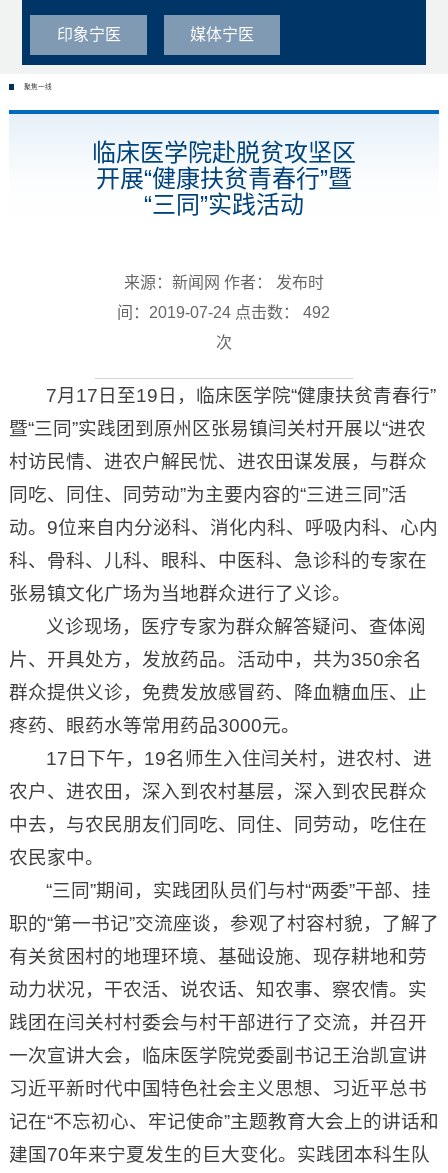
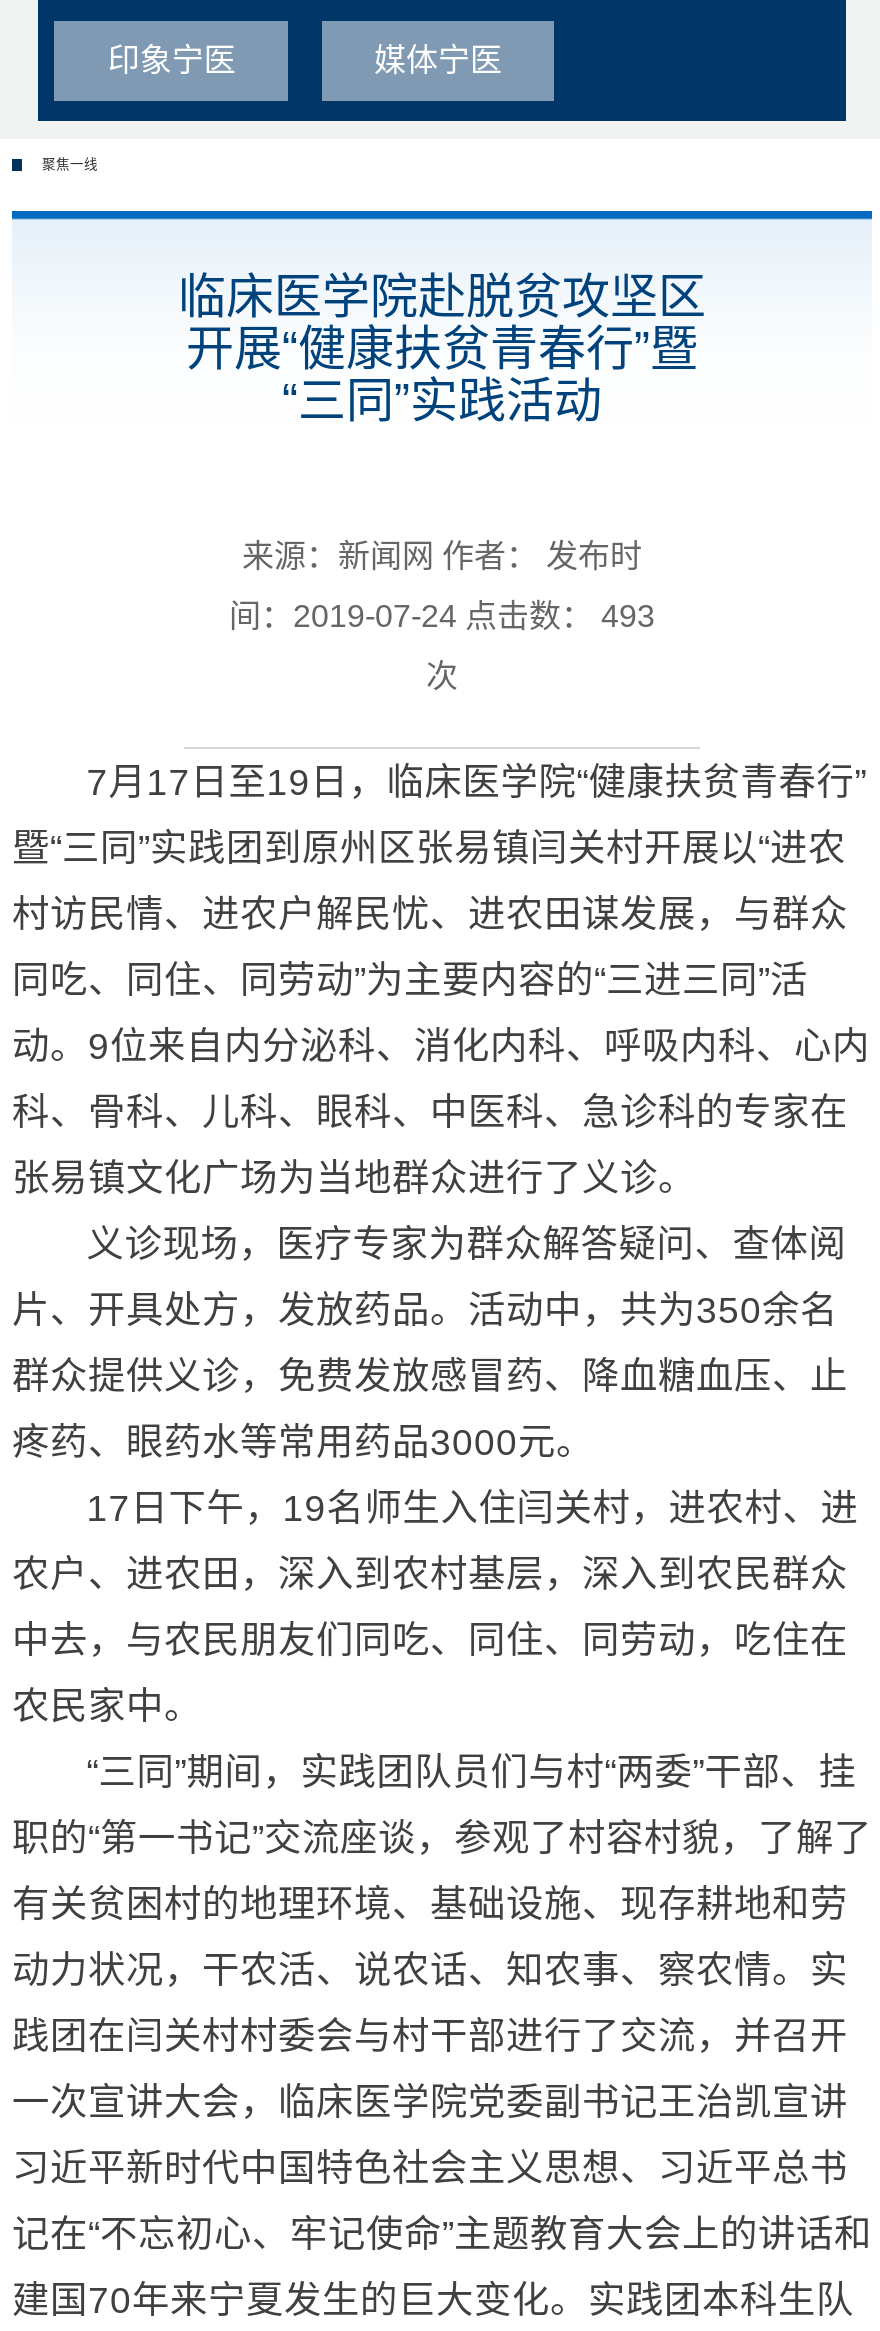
[117,304,330,321] 间：2019-07-24 点击数：492 -> [229,598,655,632] 间：2019-07-24 点击数：493

